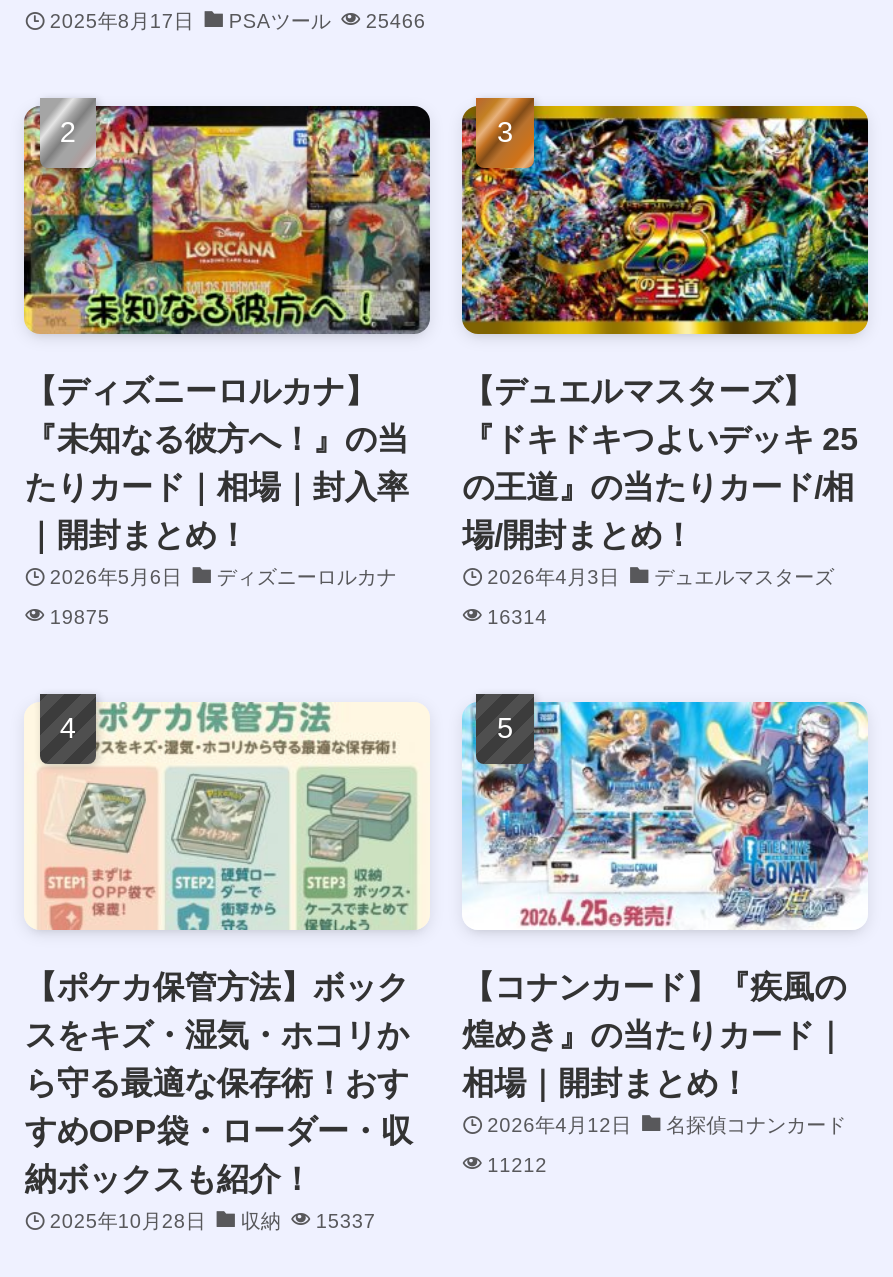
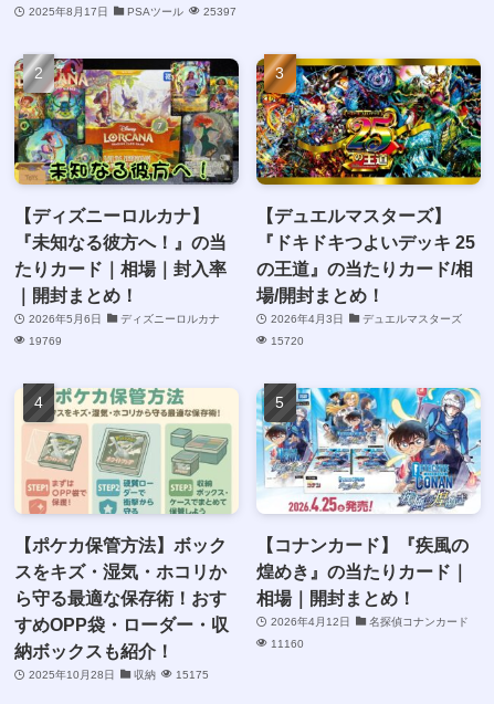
[50,9,426,31] 2025年8月17日 PSAツール 25466 -> [29,5,236,17] 2025年8月17日 PSAツール 25397
[50,606,110,628] 19875 -> [29,335,62,347] 19769
[487,606,547,628] 16314 -> [270,335,303,347] 15720
[487,1154,547,1176] 11212 -> [270,638,303,650] 11160
[50,1210,376,1232] 2025年10月28日 収納 15337 -> [29,669,209,681] 2025年10月28日 収納 15175

